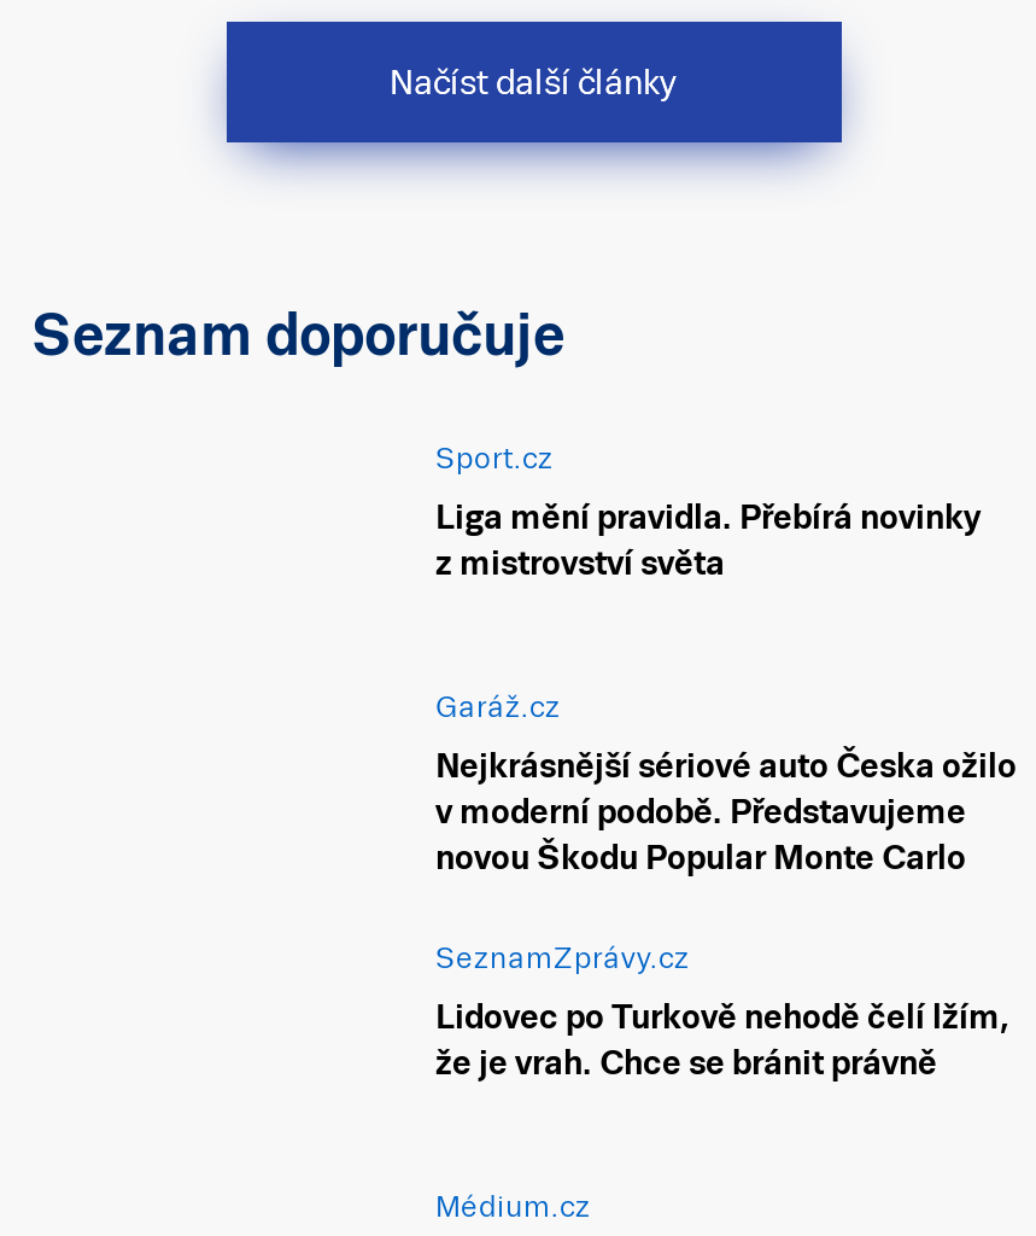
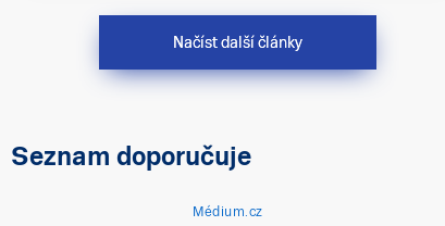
[435,442,981,582] Sport.cz | Liga mění pravidla. Přebírá novinky | z mistrovství světa -> none
[435,691,1017,1081] Garáž.cz | Nejkrásnější sériové auto Česka ožilo | v moderní podobě. Představujeme | novou Škodu Popular Monte Carlo | SeznamZprávy.cz | Lidovec po Turkově nehodě čelí lžím, | že je vrah. Chce se bránit právně -> none

